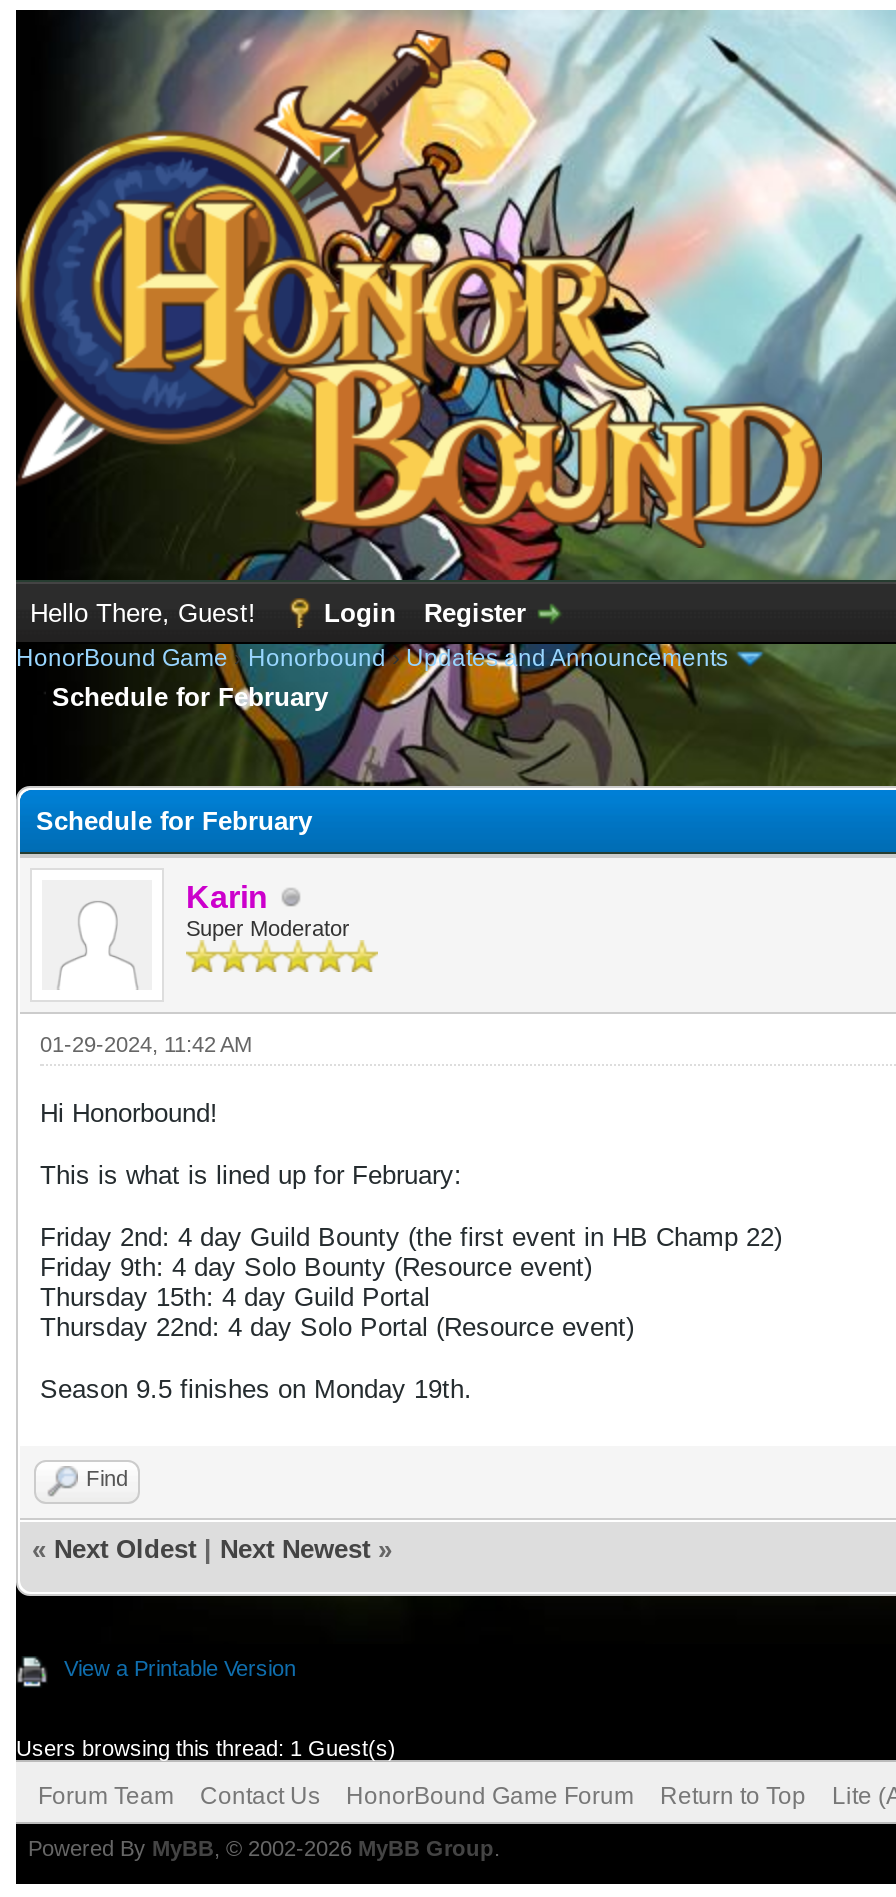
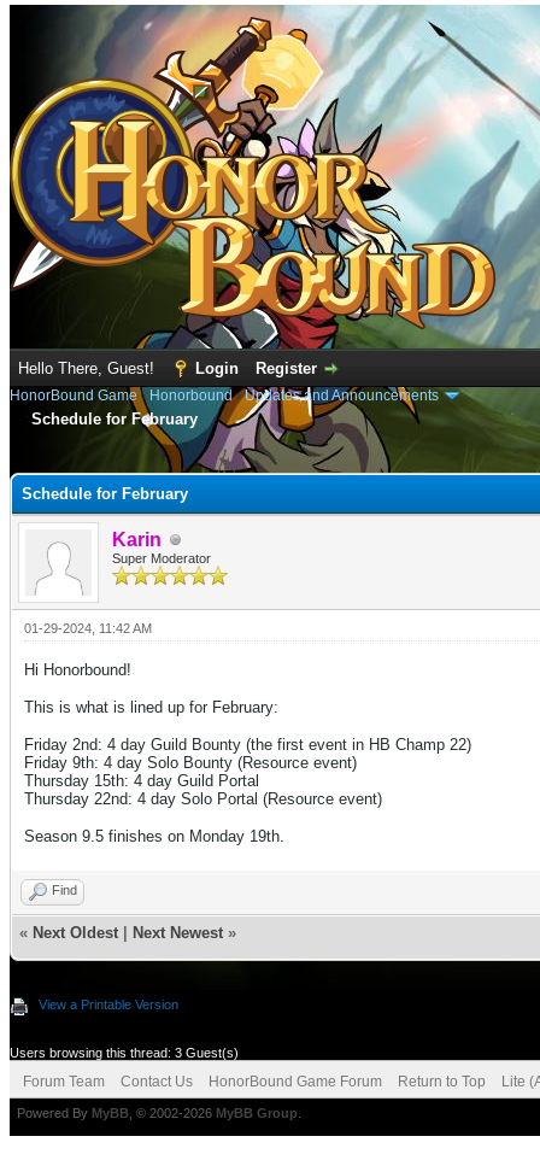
[16,1736,396,1760] Users browsing this thread: 1 Guest(s) -> [10,1045,239,1060] Users browsing this thread: 3 Guest(s)

